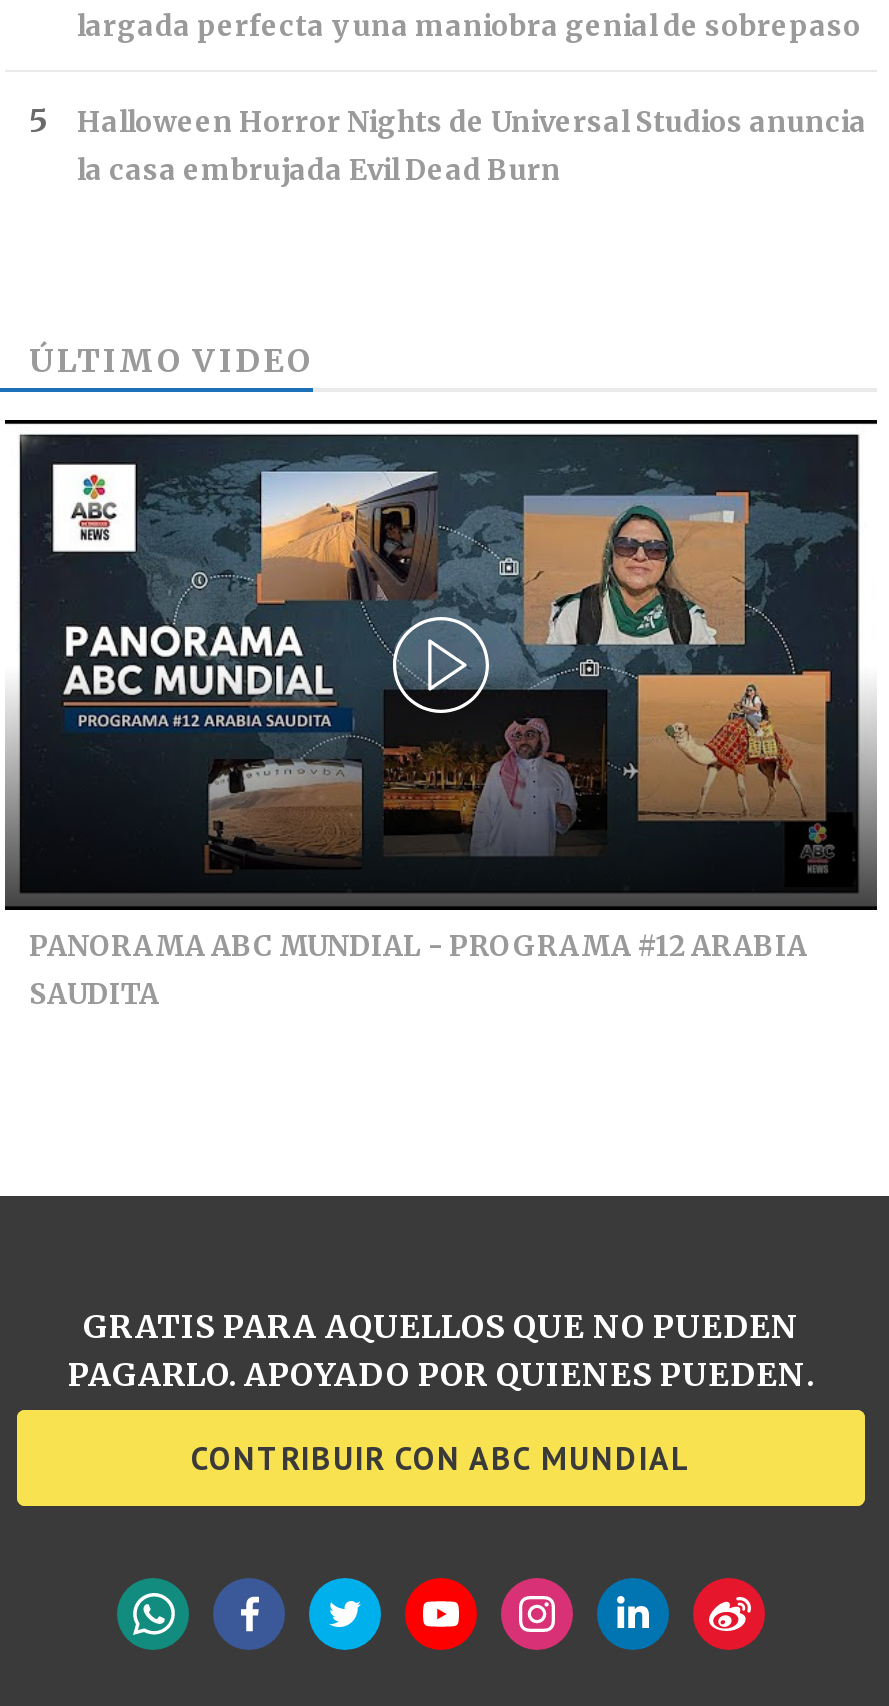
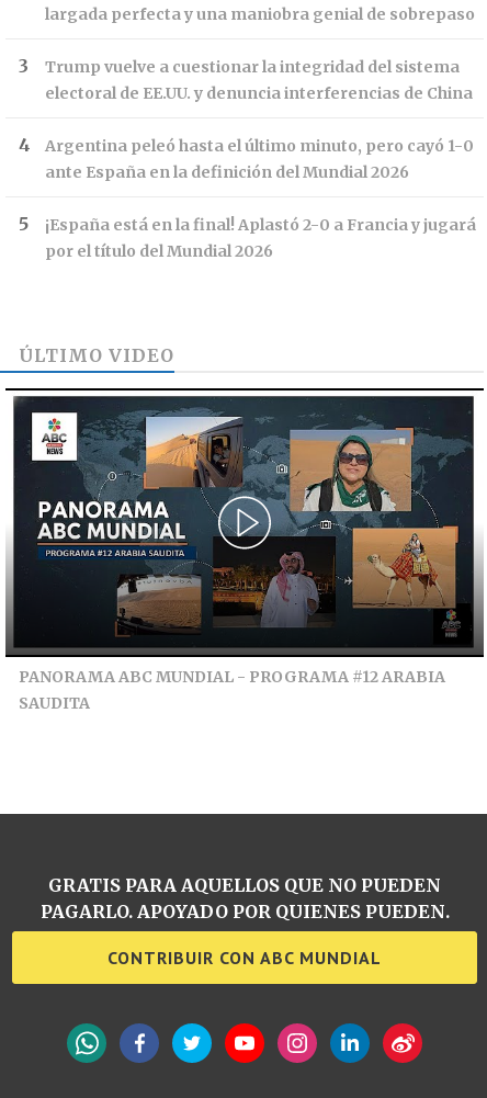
[77,104,867,188] Halloween Horror Nights de Universal Studios anuncia | la casa embrujada Evil Dead Burn -> [45,57,476,261] Trump vuelve a cuestionar la integridad del sistema | electoral de EE.UU. y denuncia interferencias de China | Argentina peleó hasta el último minuto, pero cayó 1-0 | ante España en la definición del Mundial 2026 | ¡España está en la final! Aplastó 2-0 a Francia y jugará | por el título del Mundial 2026

